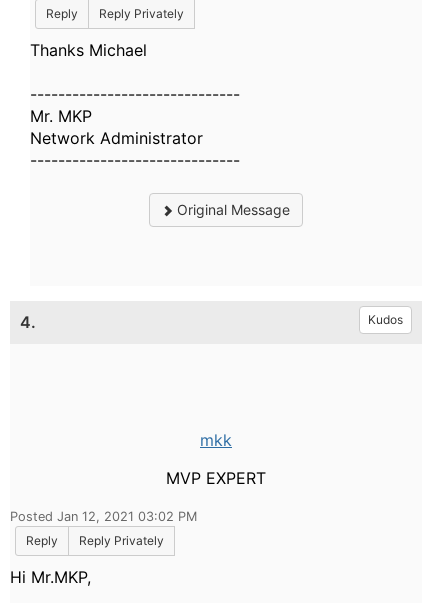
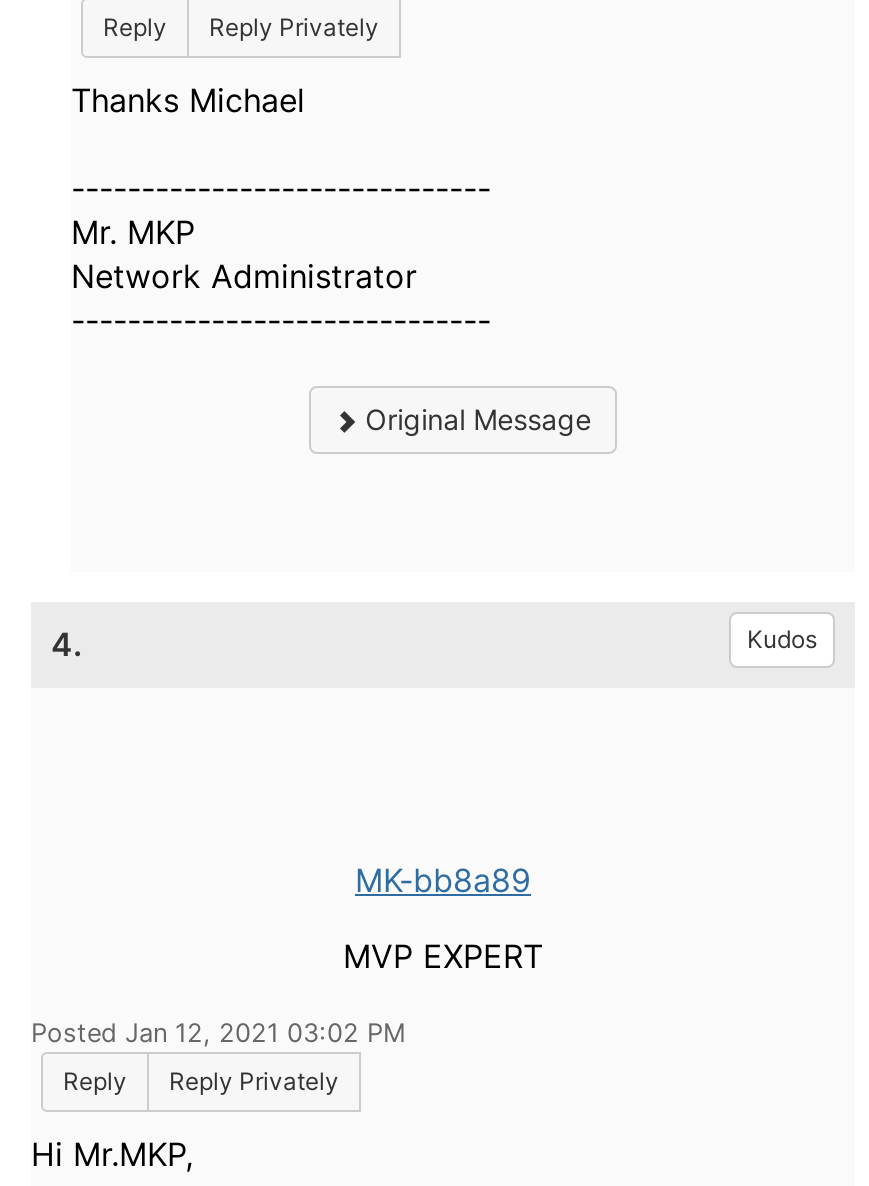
[200,430,232,450] mkk -> [355,860,531,900] MK-bb8a89

